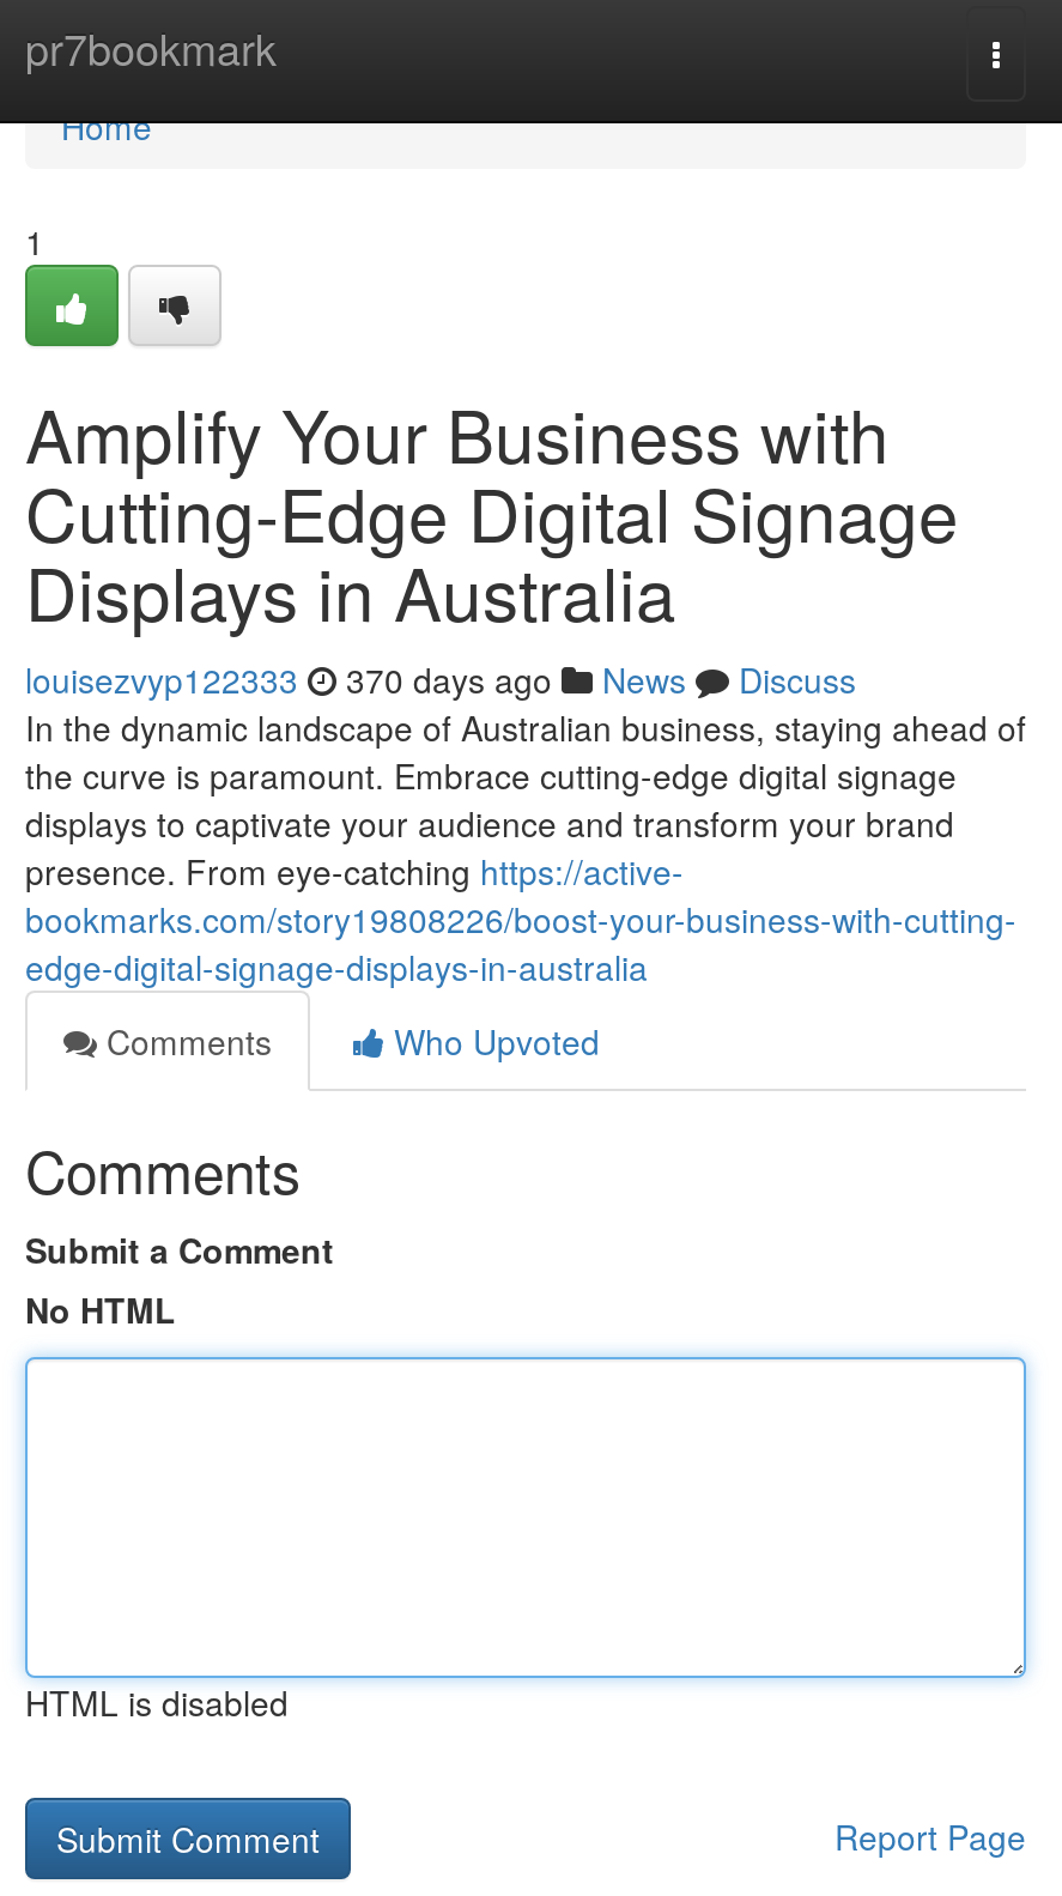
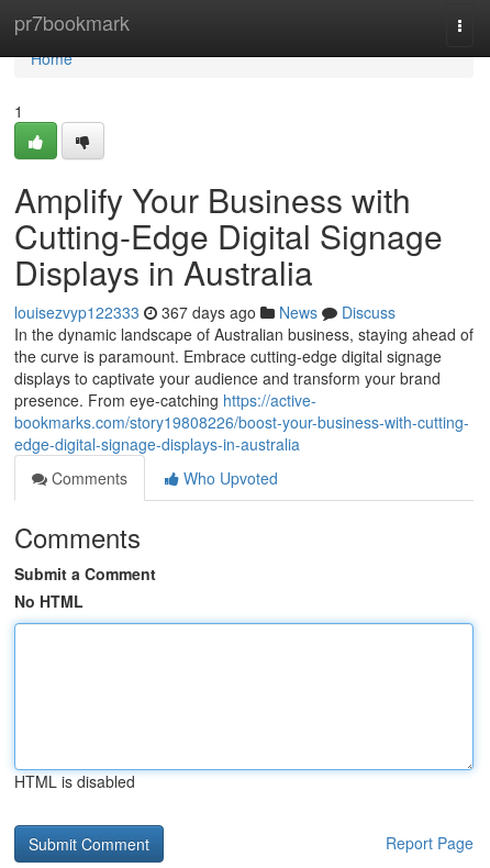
[25,655,856,703] louisezvyp122333 370 days ago News Discuss -> [14,301,396,323] louisezvyp122333 367 days ago News Discuss

